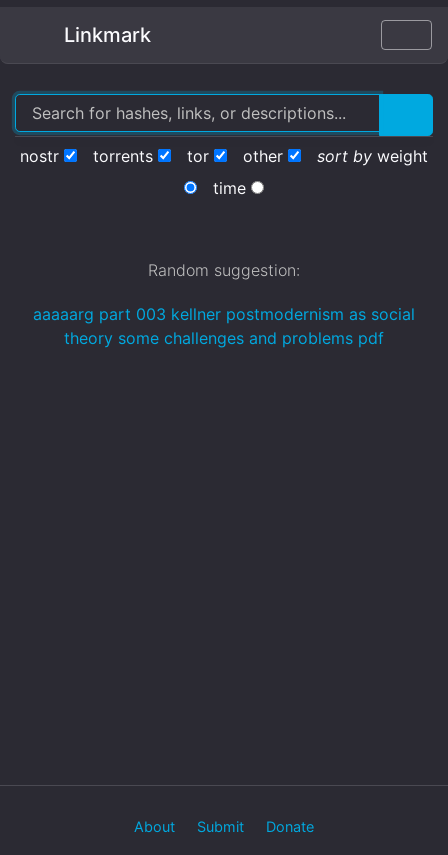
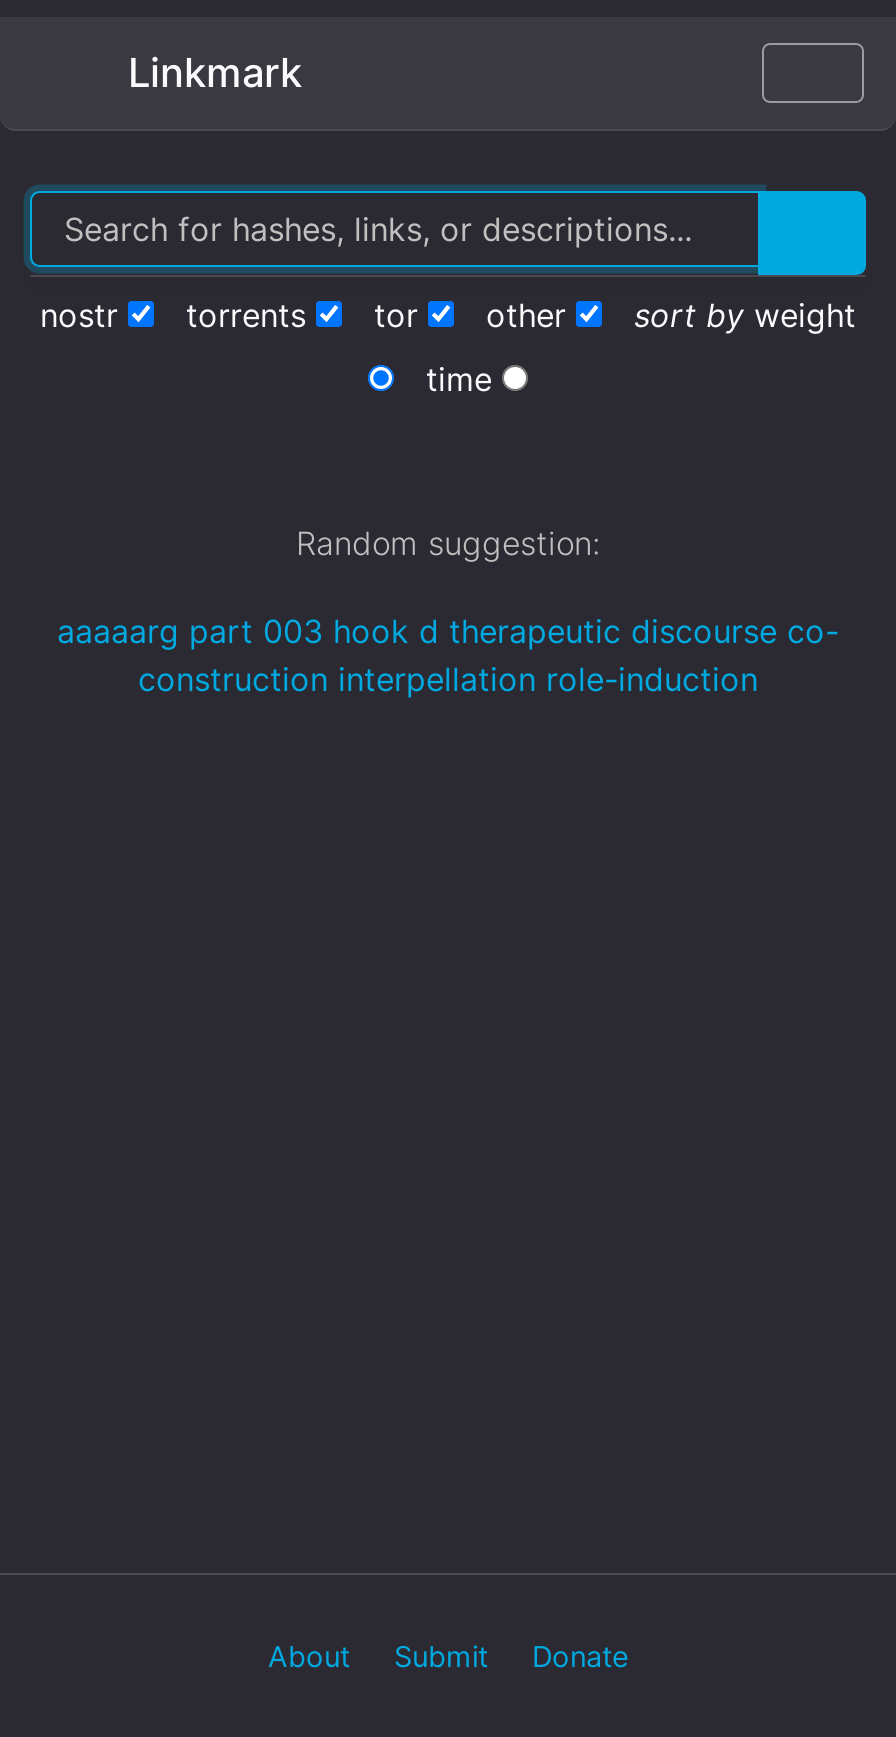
[33,304,415,348] aaaaarg part 003 kellner postmodernism as social | theory some challenges and problems pdf -> [57,611,839,699] aaaaarg part 003 hook d therapeutic discourse co- | construction interpellation role-induction

